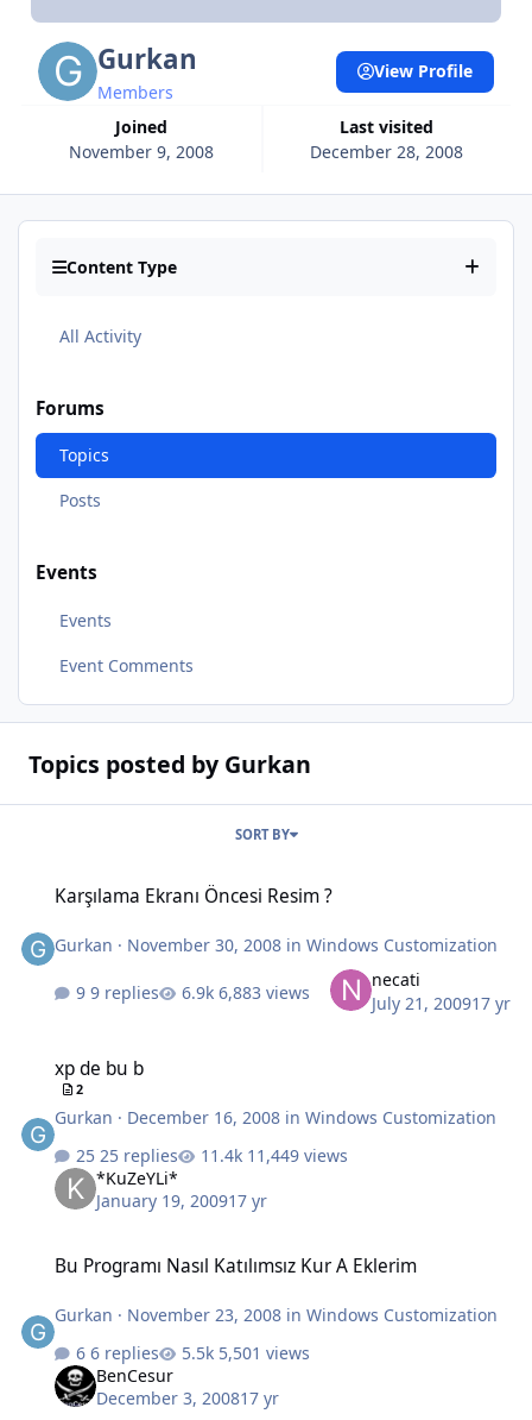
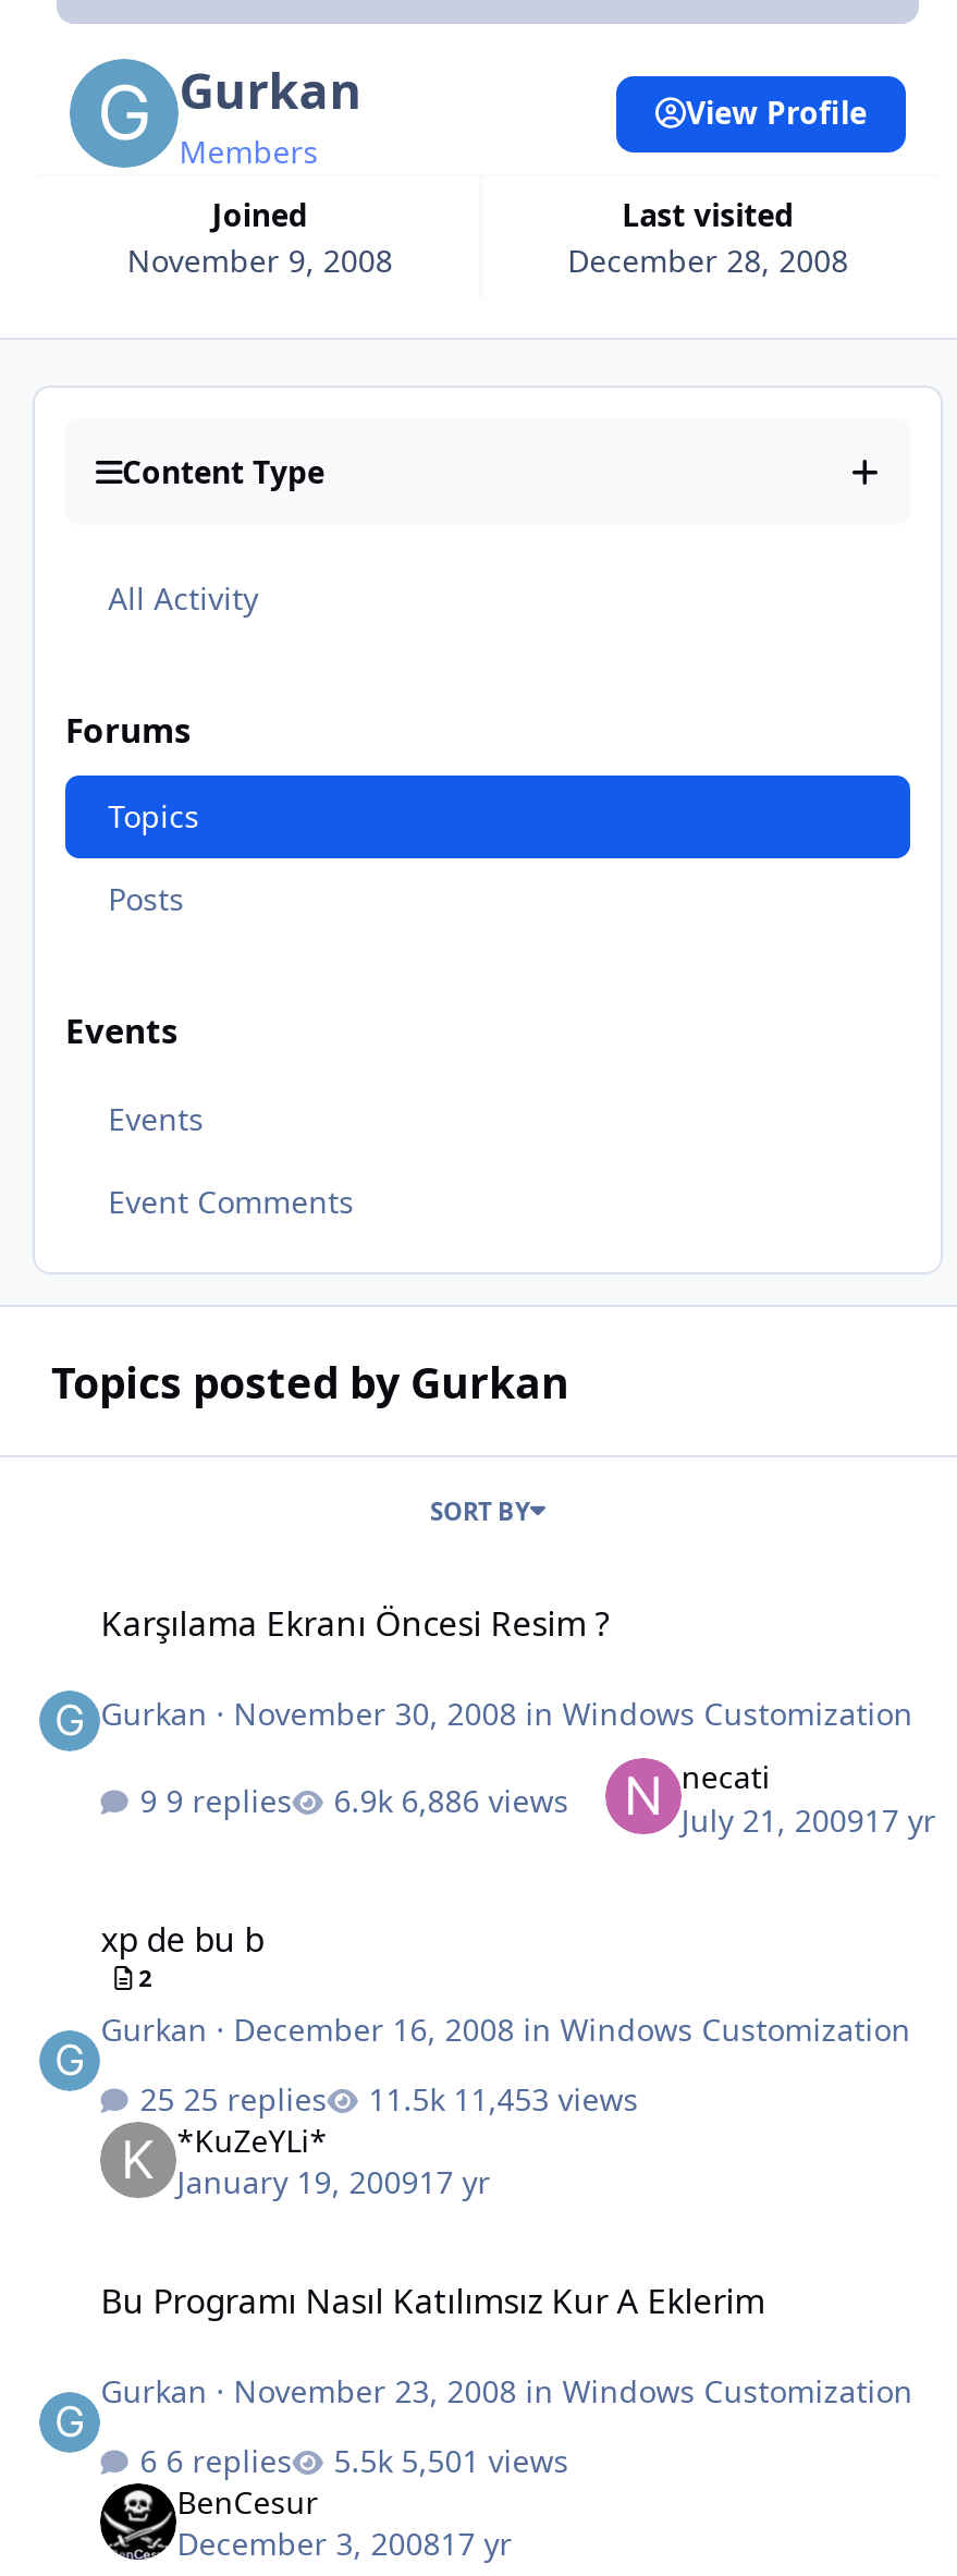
[219,981,310,1003] 6,883 views -> [401,1779,569,1820] 6,886 views
[247,1144,348,1166] 11,449 views -> [453,2077,638,2119] 11,453 views

